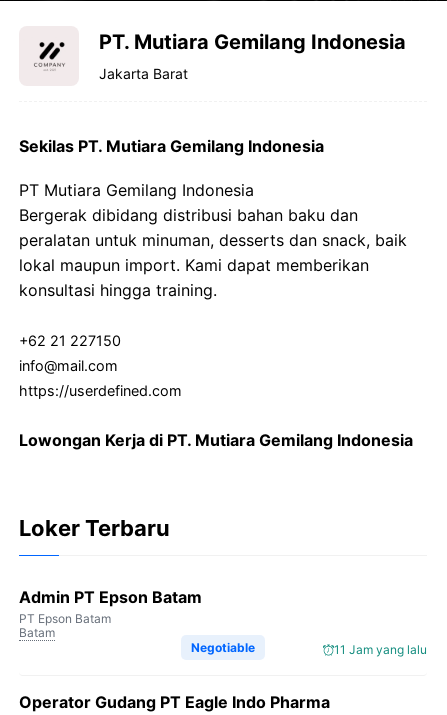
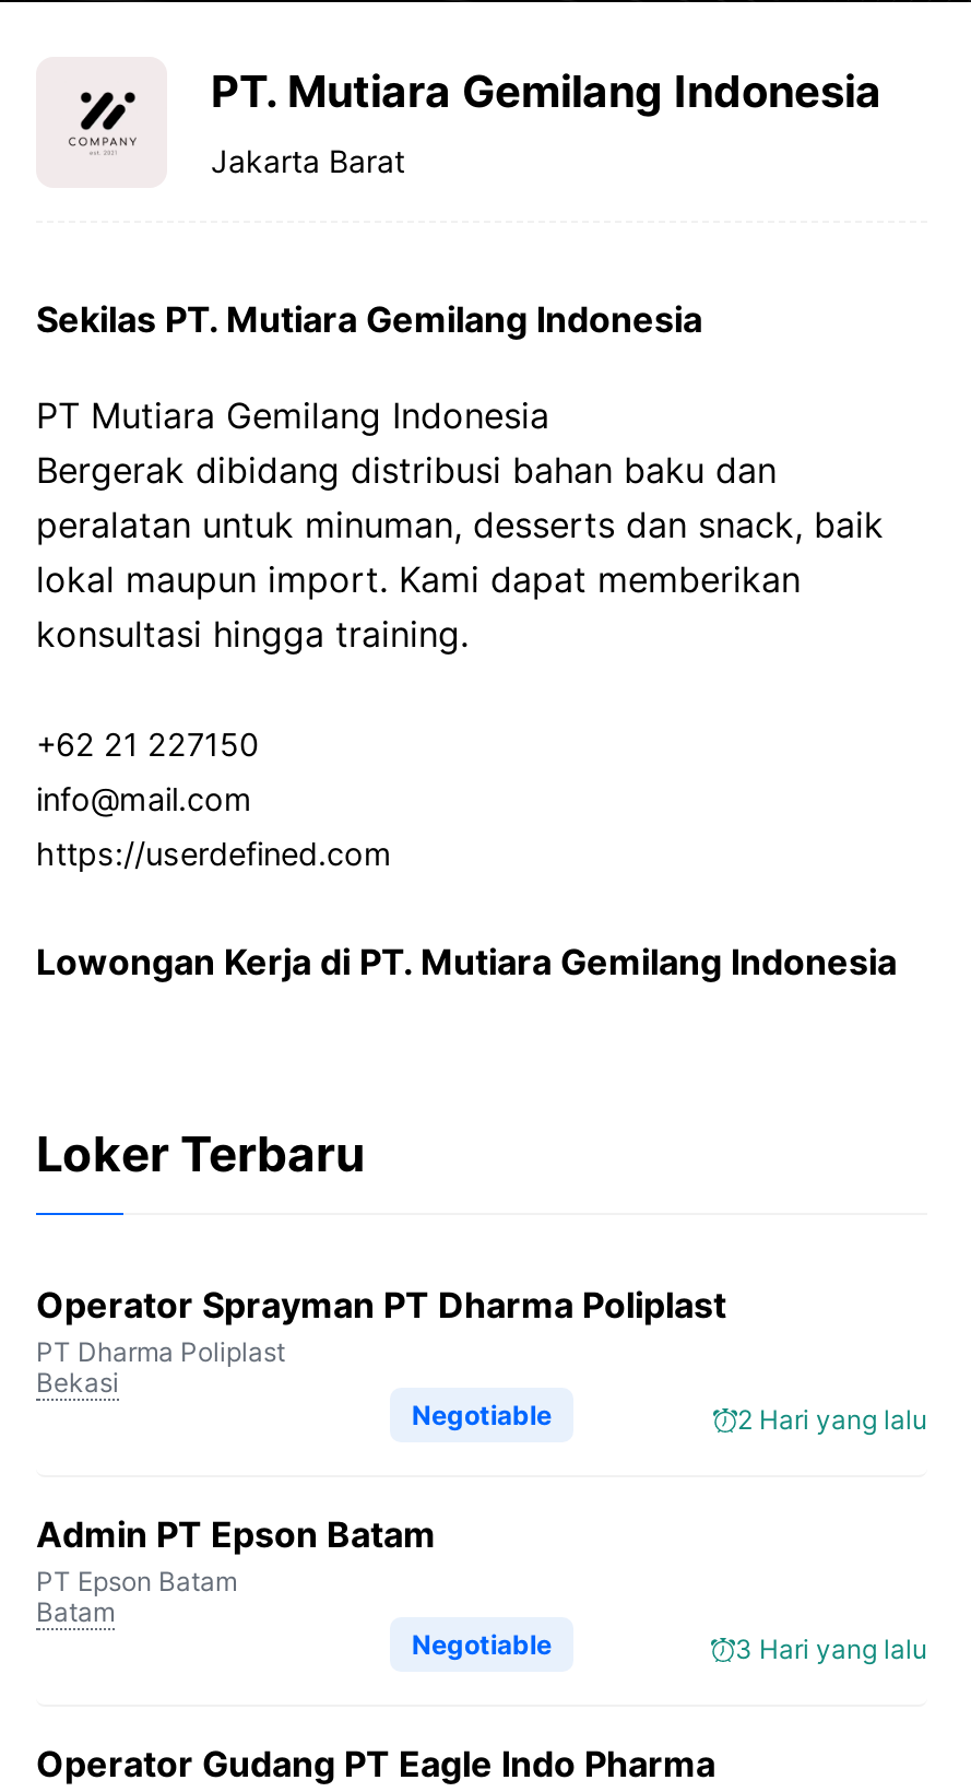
none -> [36,1283,927,1436] Operator Sprayman PT Dharma Poliplast | PT Dharma Poliplast | Bekasi | 2 Hari yang lalu | Negotiable
[334,642,427,657] 11 Jam yang lalu -> [735,1632,927,1665] 3 Hari yang lalu

